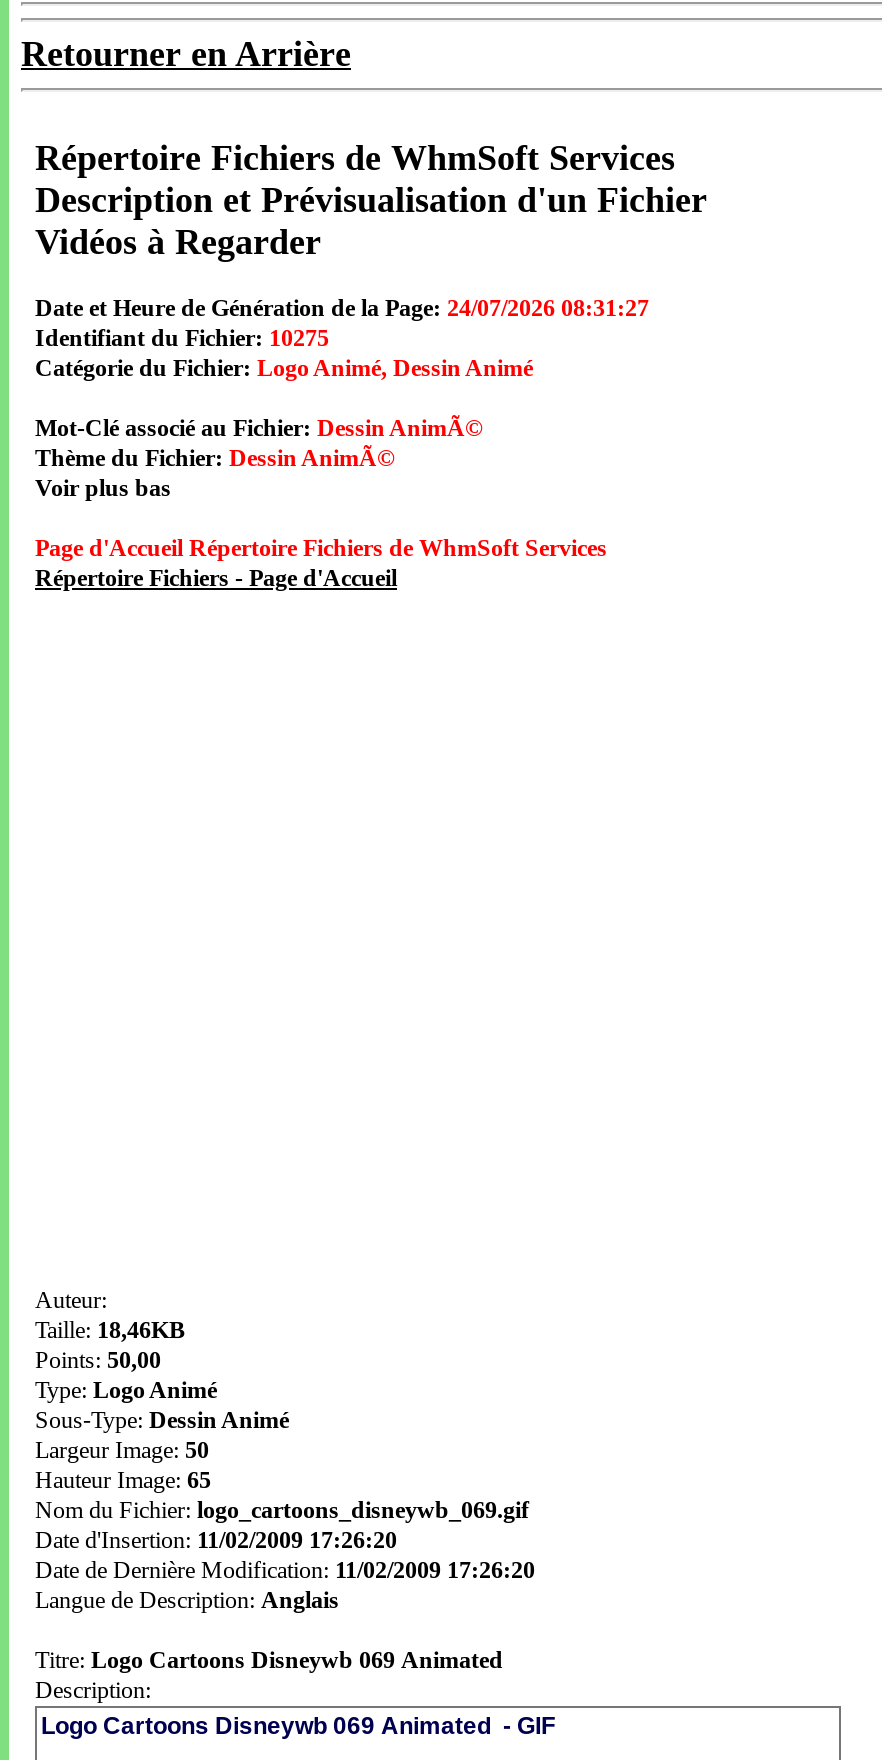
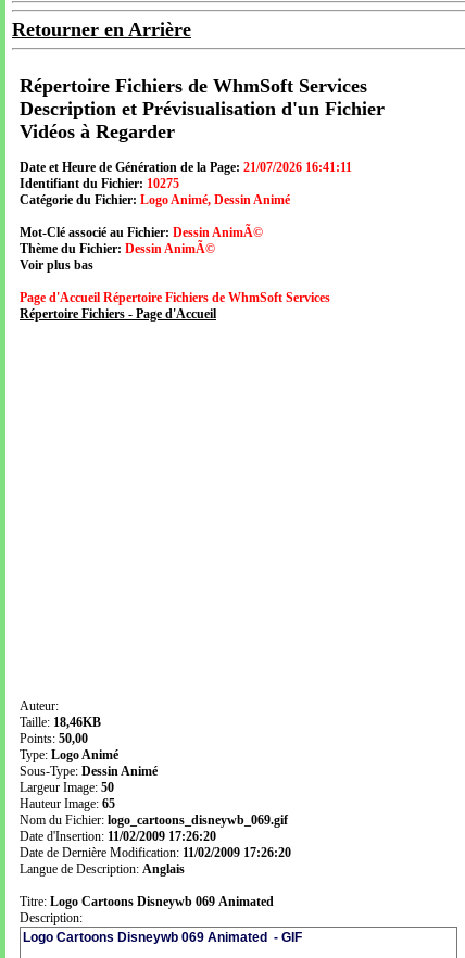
[35,294,649,322] Date et Heure de Génération de la Page: 24/07/2026 08:31:27 -> [20,160,352,175] Date et Heure de Génération de la Page: 21/07/2026 16:41:11

